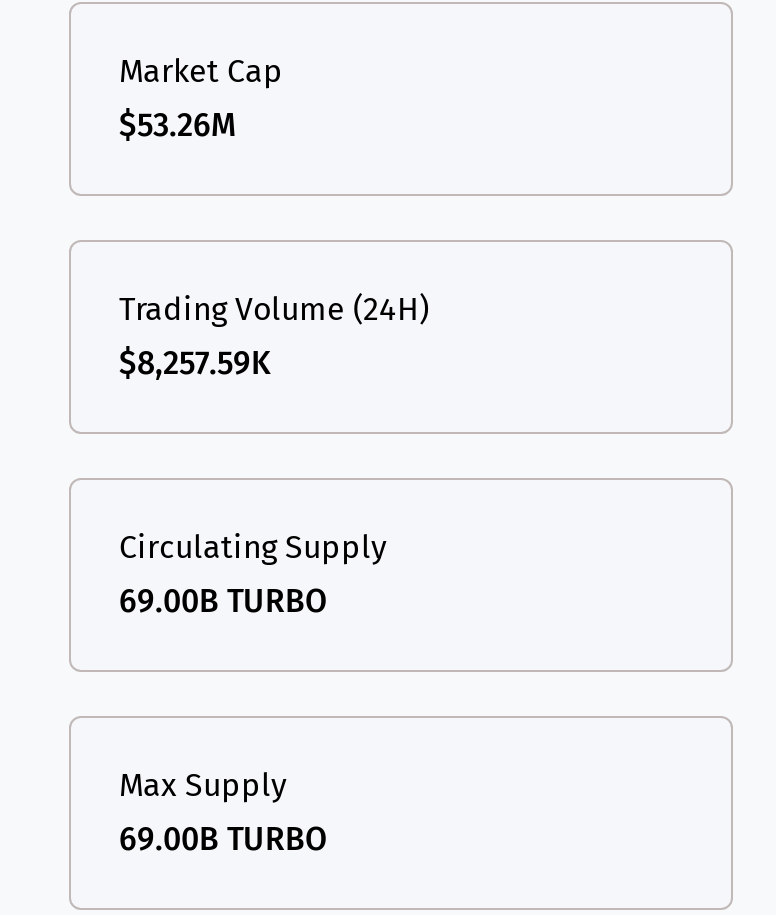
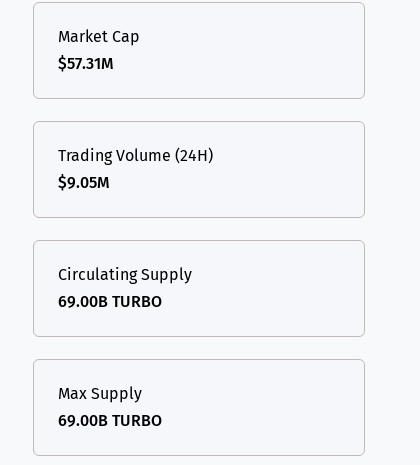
[119,105,237,143] $53.26M -> [58,54,114,73] $57.31M
[119,343,271,381] $8,257.59K -> [58,173,110,192] $9.05M

